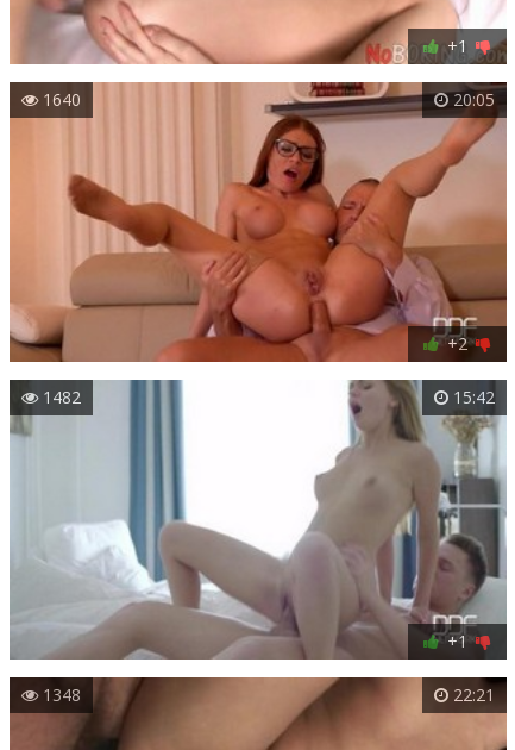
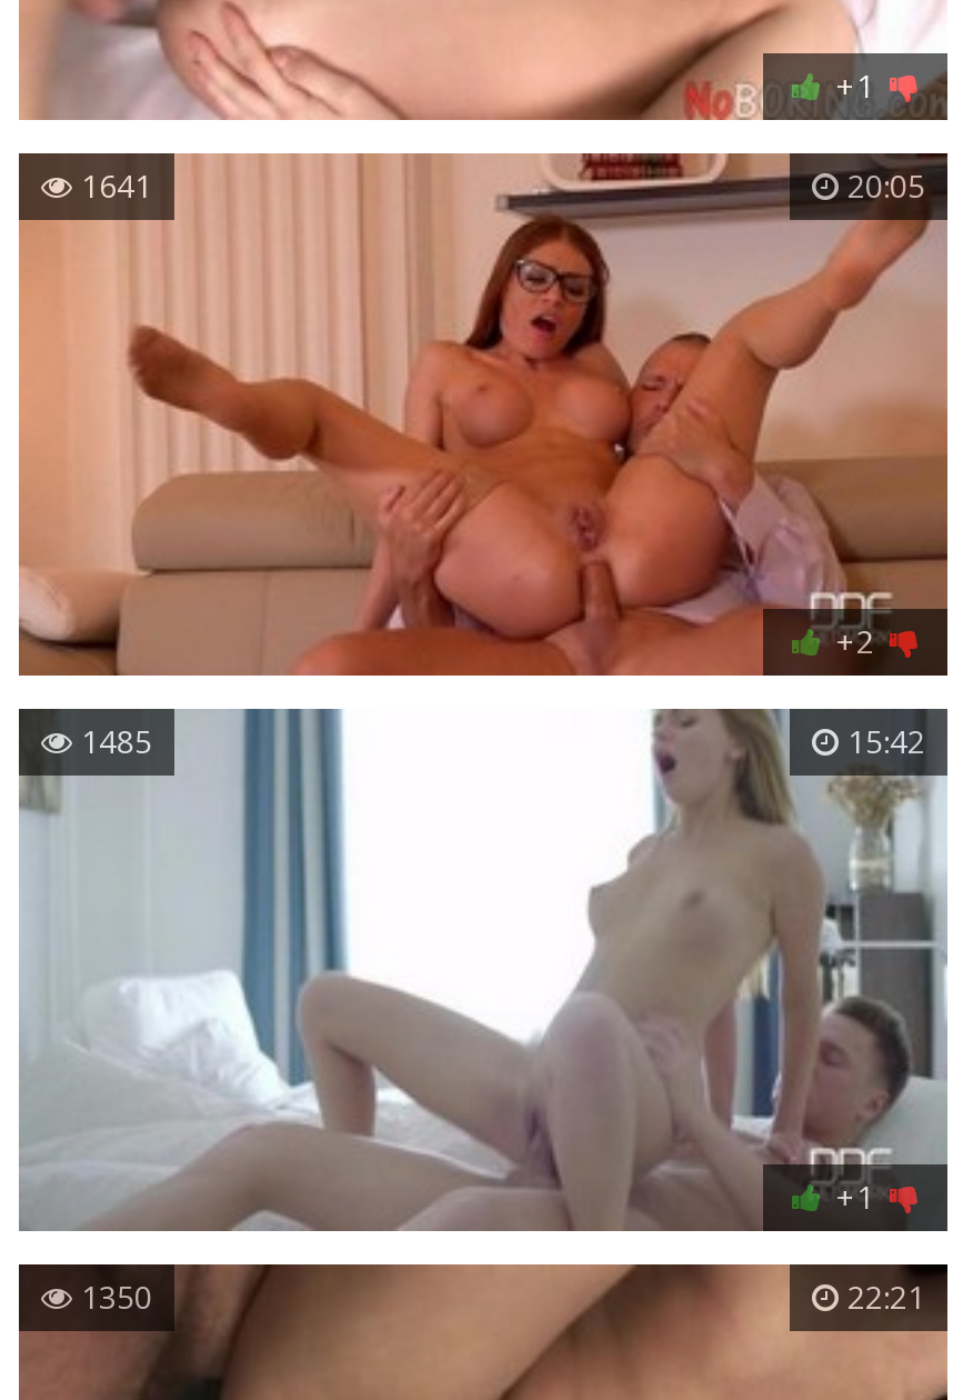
[38,89,81,111] 1640 -> [72,165,152,208] 1641
[38,386,81,409] 1482 -> [72,721,152,763] 1485
[38,684,81,707] 1348 -> [72,1277,152,1319] 1350

